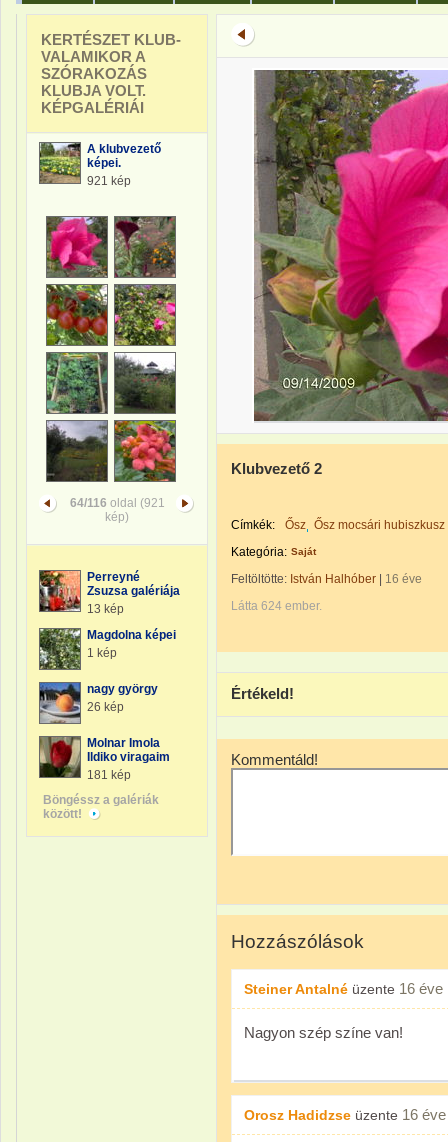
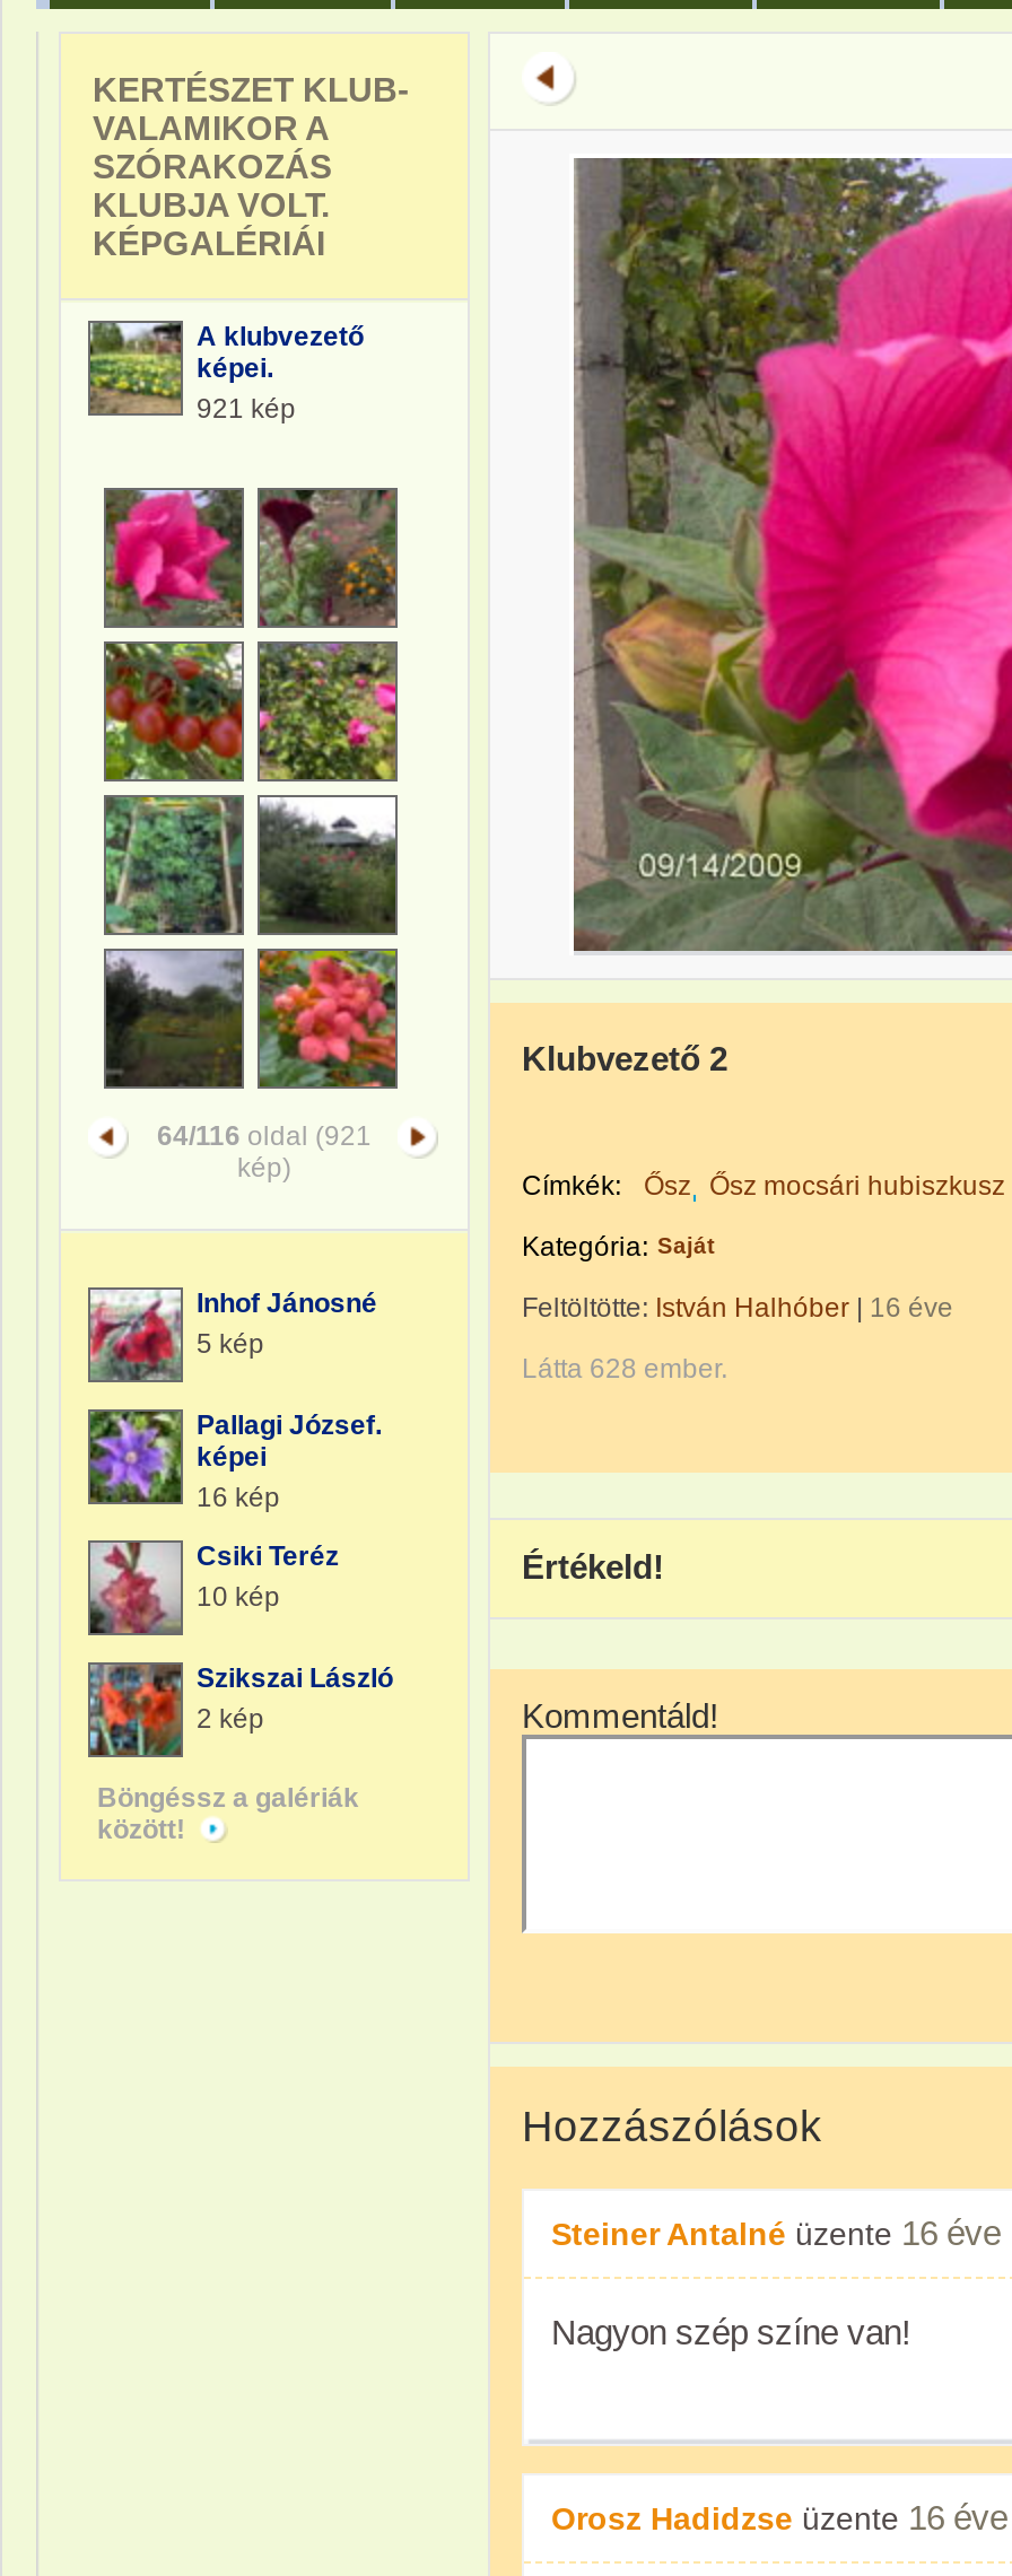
[39,570,180,616] [image] | Perreyné | Zsuzsa galériája | 13 kép -> [88,1287,377,1382] [image] | Inhof Jánosné | 5 kép
[231,599,322,613] Látta 624 ember. -> [522,1353,727,1385] Látta 628 ember.
[38,624,176,671] [image] | Magdolna képei | 1 kép -> [86,1407,382,1513] [image] | Pallagi József. | képei | 16 kép
[39,682,158,724] [image] | nagy györgy | 26 kép -> [88,1540,339,1635] [image] | Csiki Teréz | 10 kép
[39,736,170,782] [image] | Molnar Imola | Ildiko viragaim | 181 kép -> [88,1662,393,1757] [image] | Szikszai László | 2 kép

